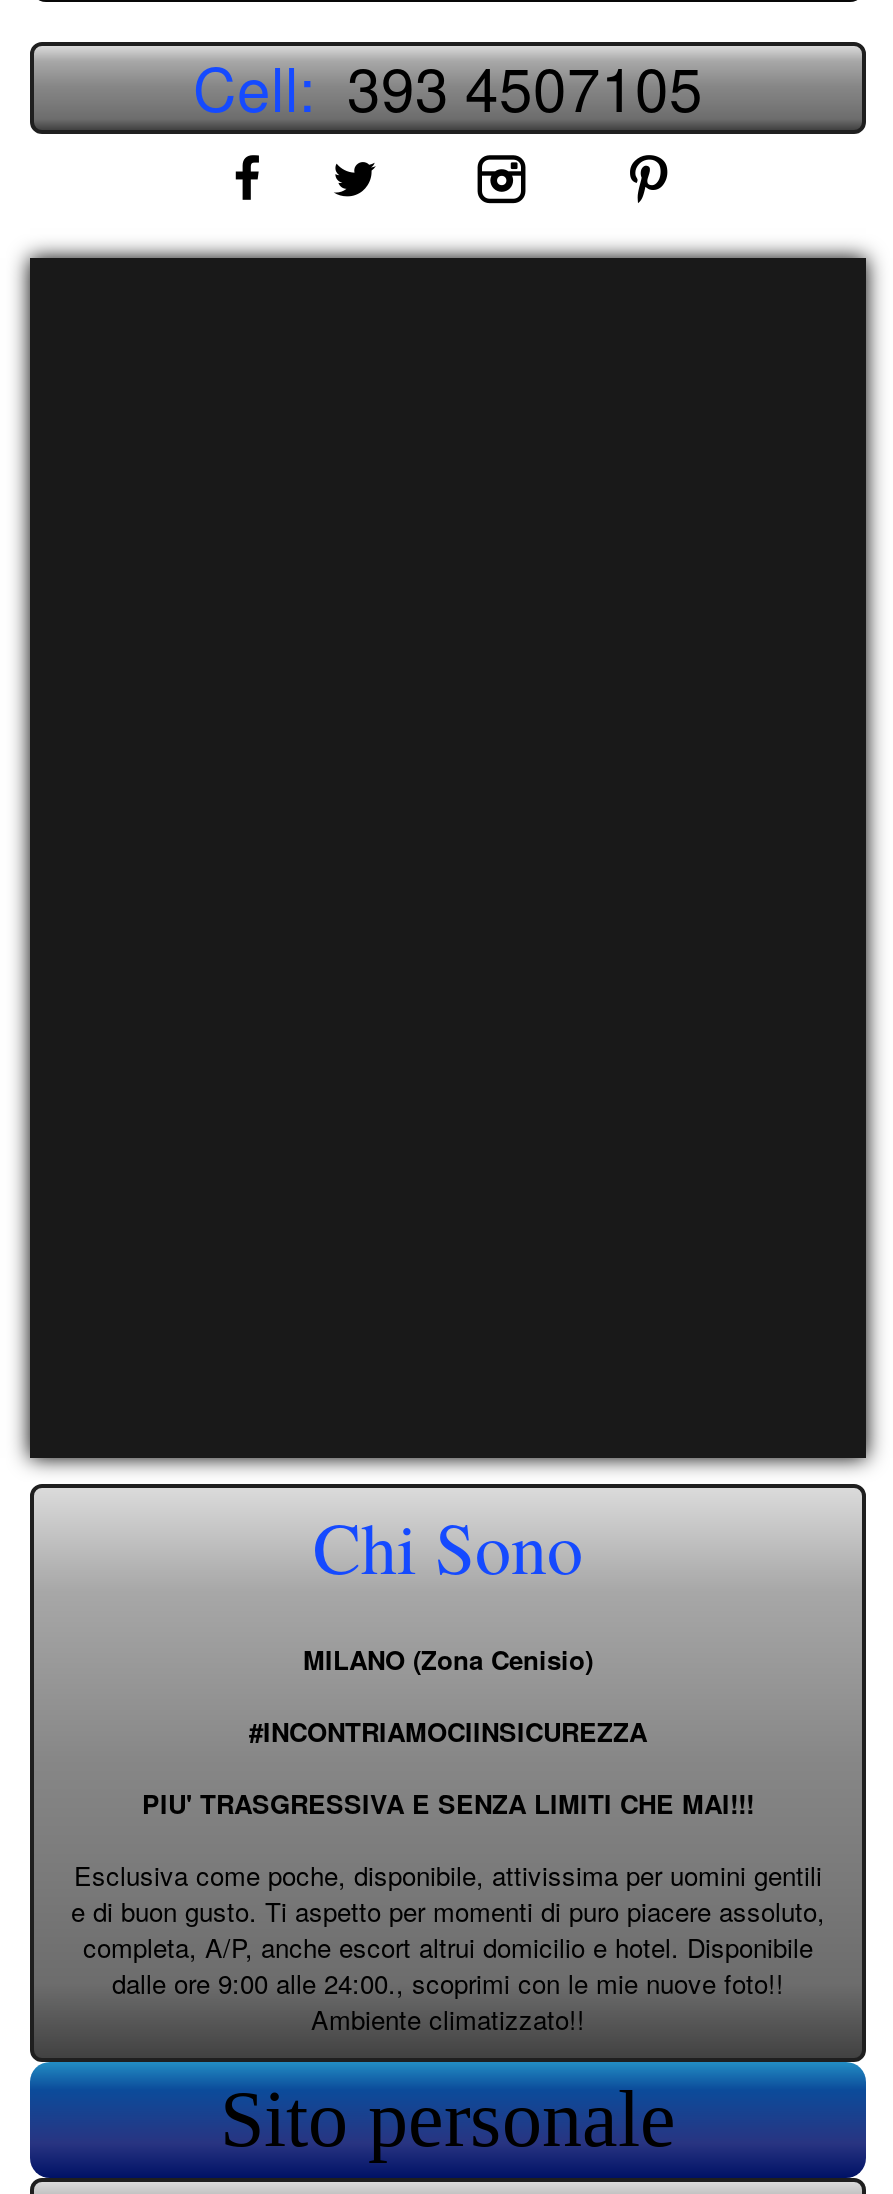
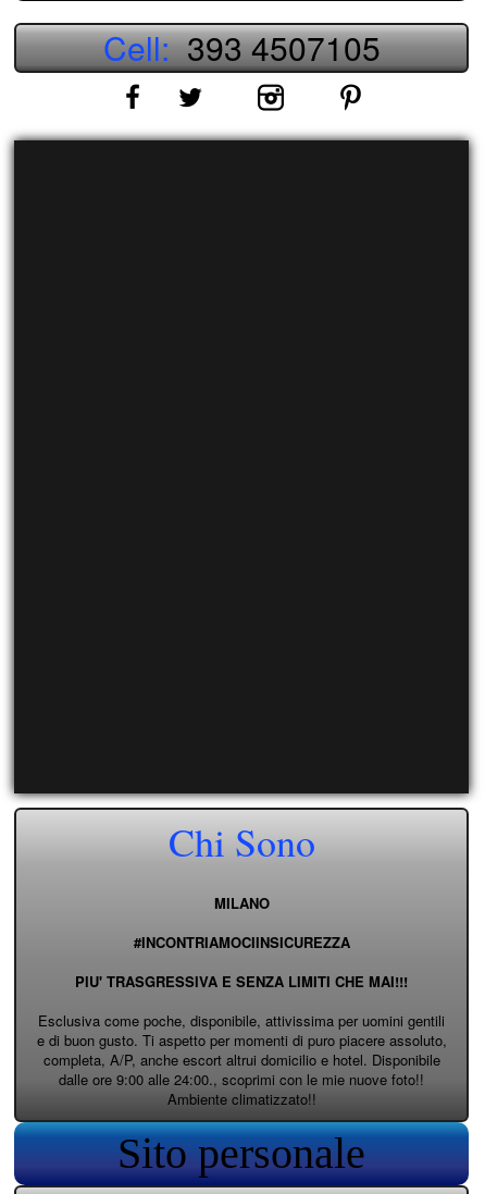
[303,1641,593,1679] MILANO (Zona Cenisio) -> [214,893,269,914] MILANO

